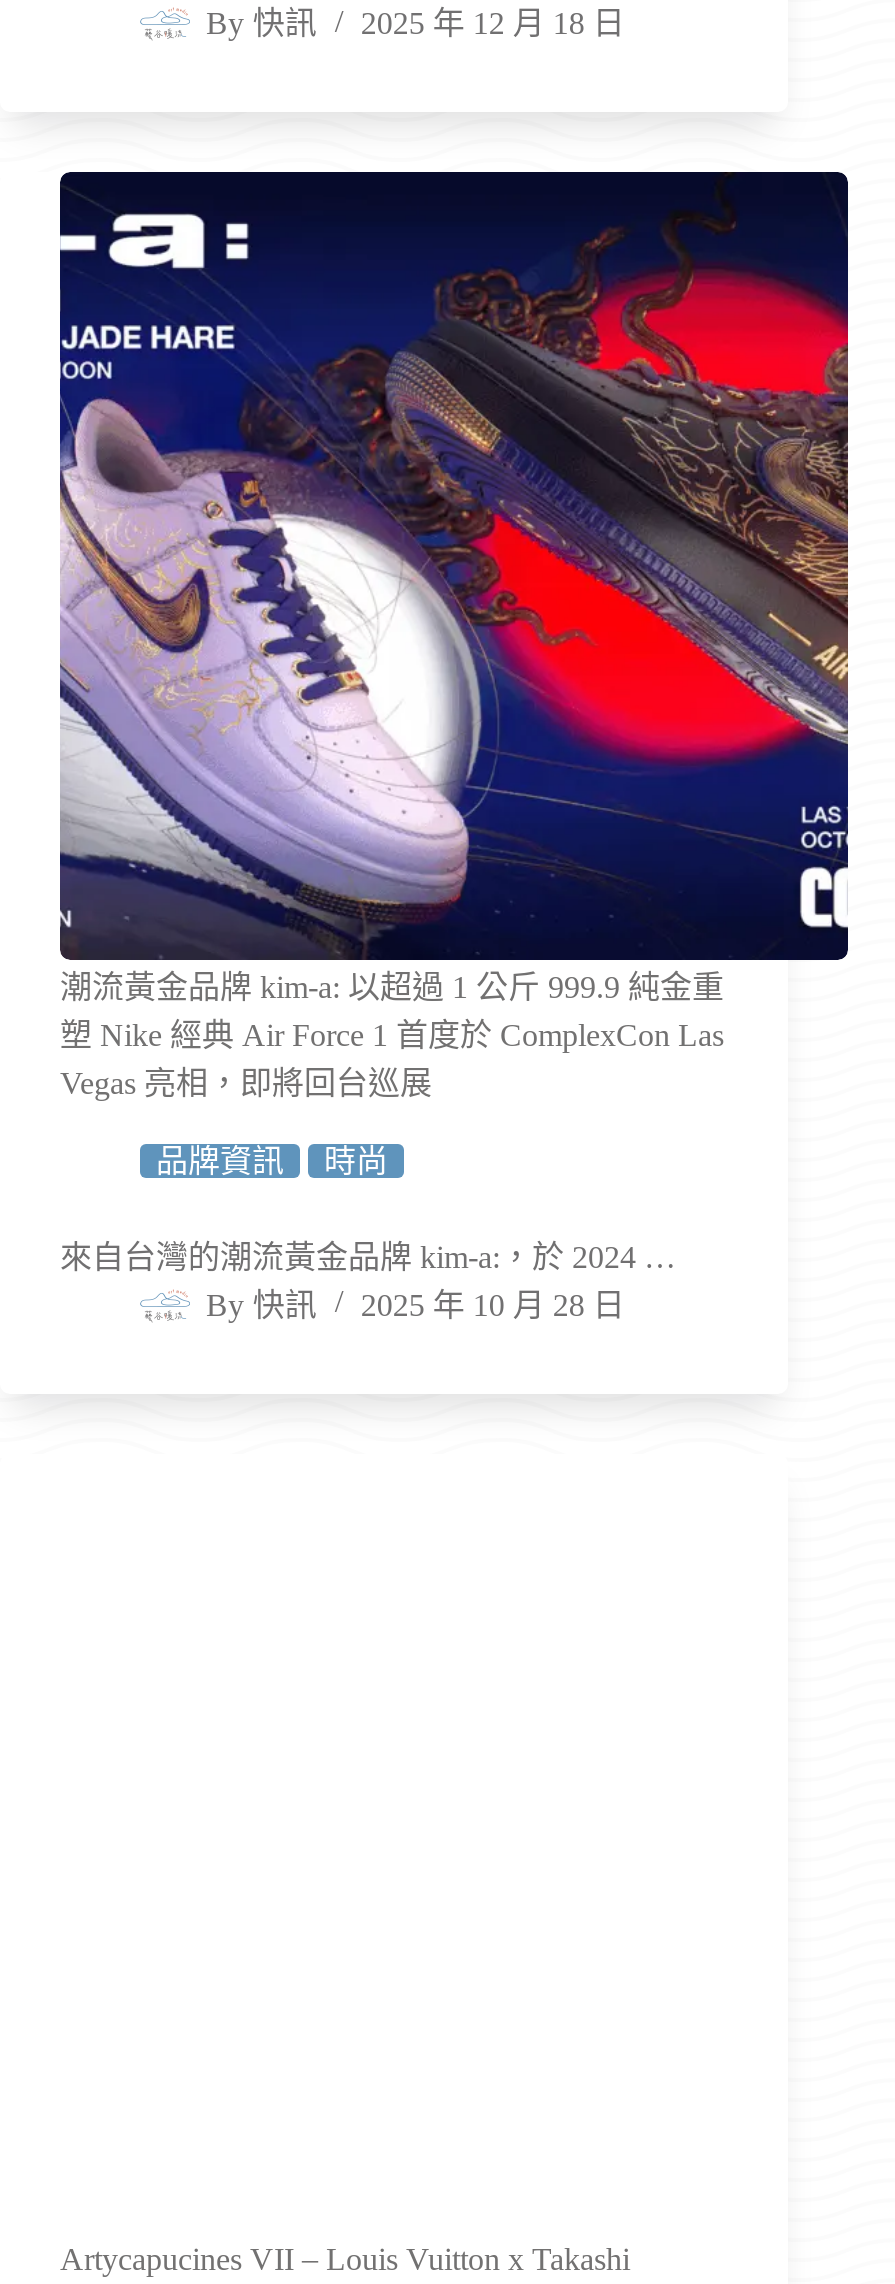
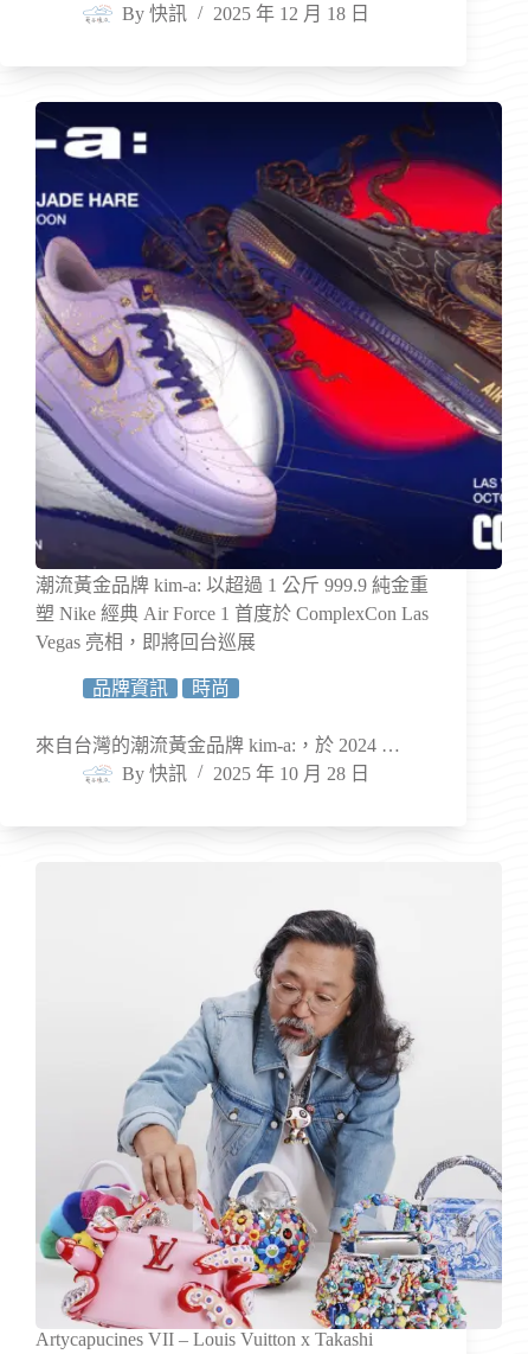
none -> [36,908,503,1330] [image]

